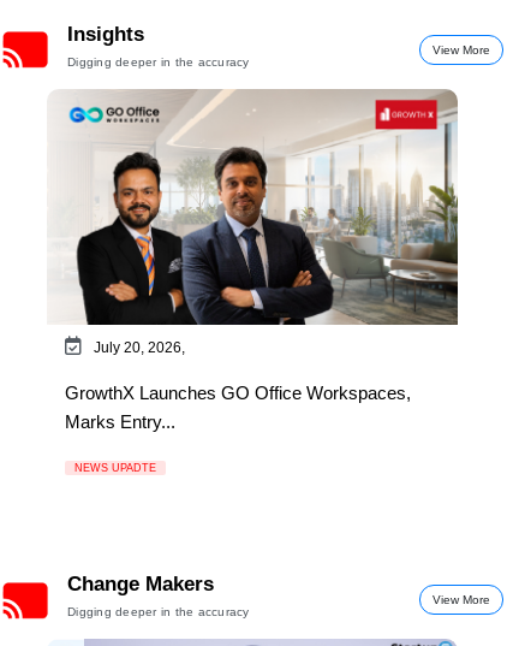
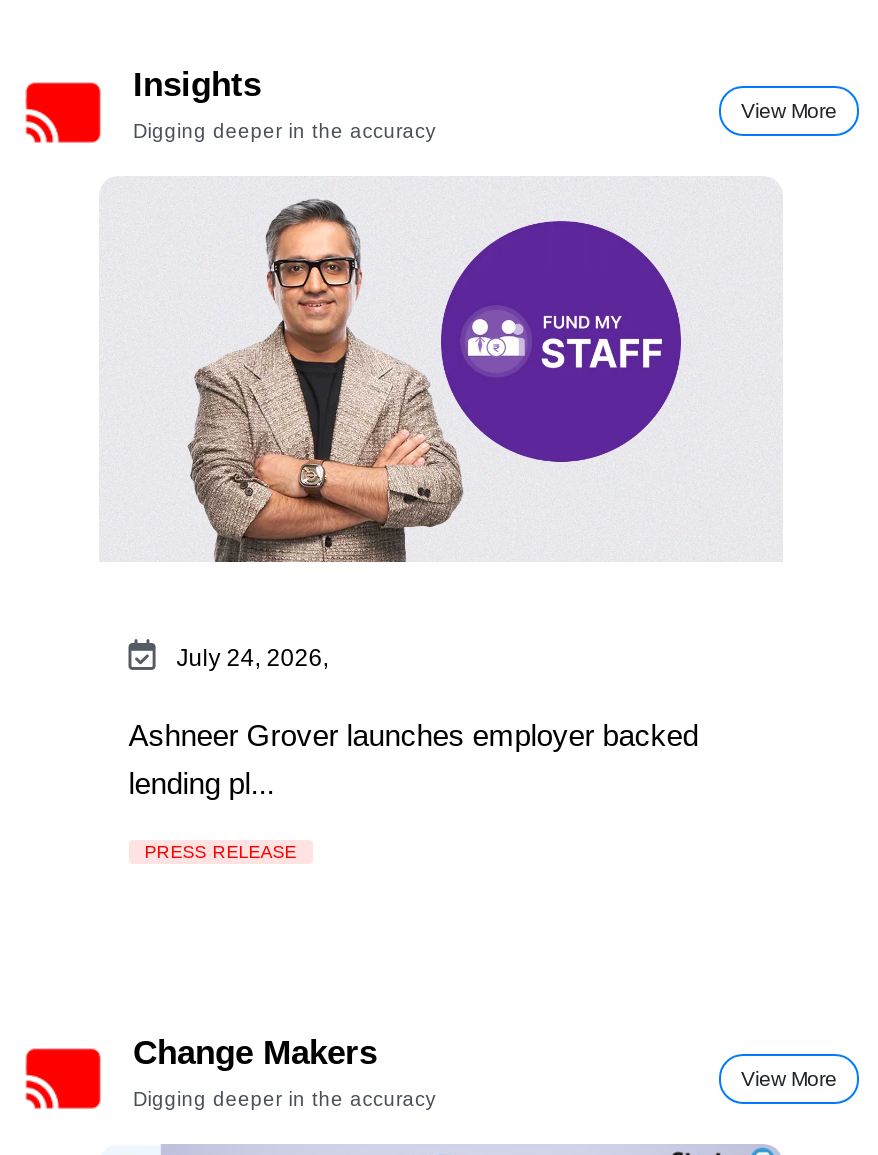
[68,89,459,356] [image] | July 20, 2026, -> [151,187,783,673] [image] | July 24, 2026,
[65,383,411,432] GrowthX Launches GO Office Workspaces, | Marks Entry... -> [129,718,699,800] Ashneer Grover launches employer backed | lending pl...
[74,462,156,474] NEWS UPADTE -> [145,843,297,863] PRESS RELEASE

